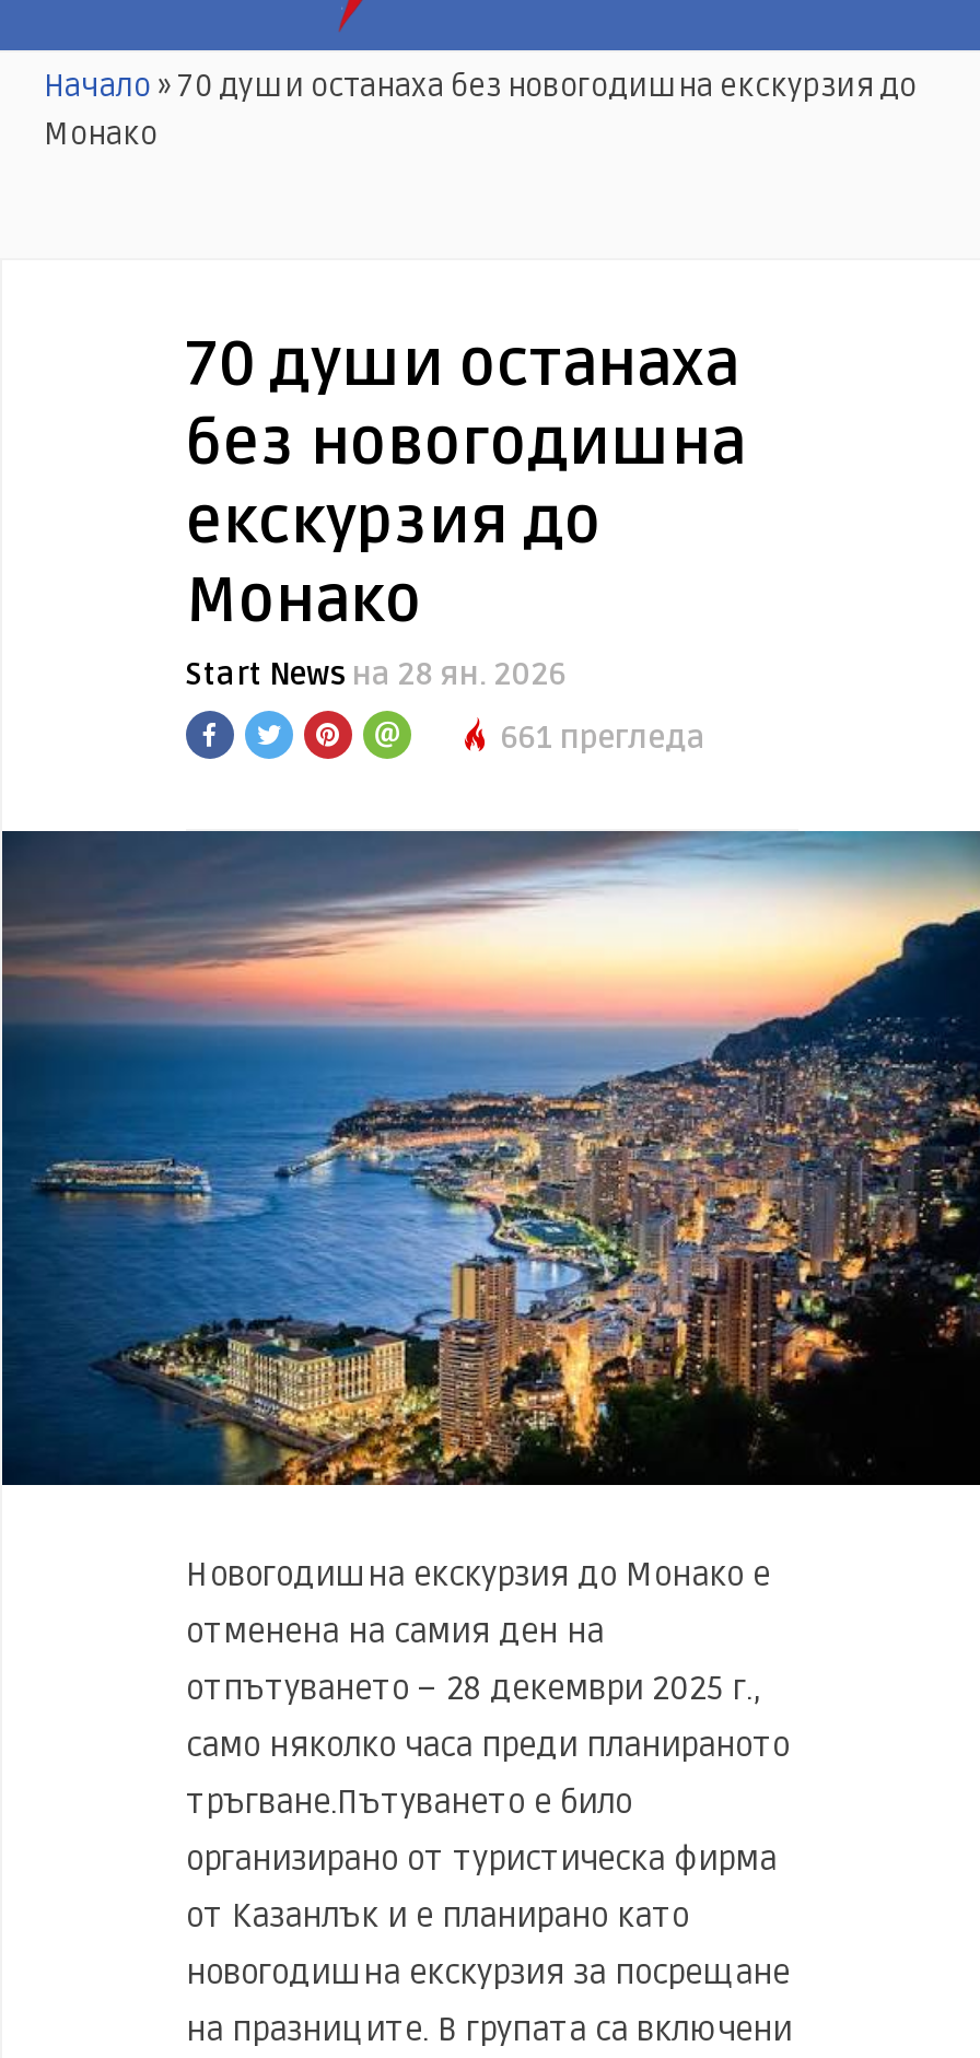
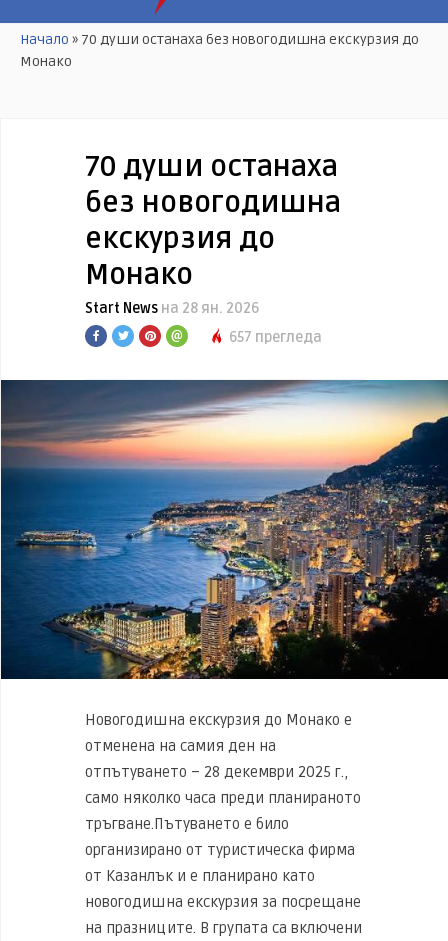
[494,720,707,757] 661 прегледа -> [226,329,322,346] 657 прегледа

